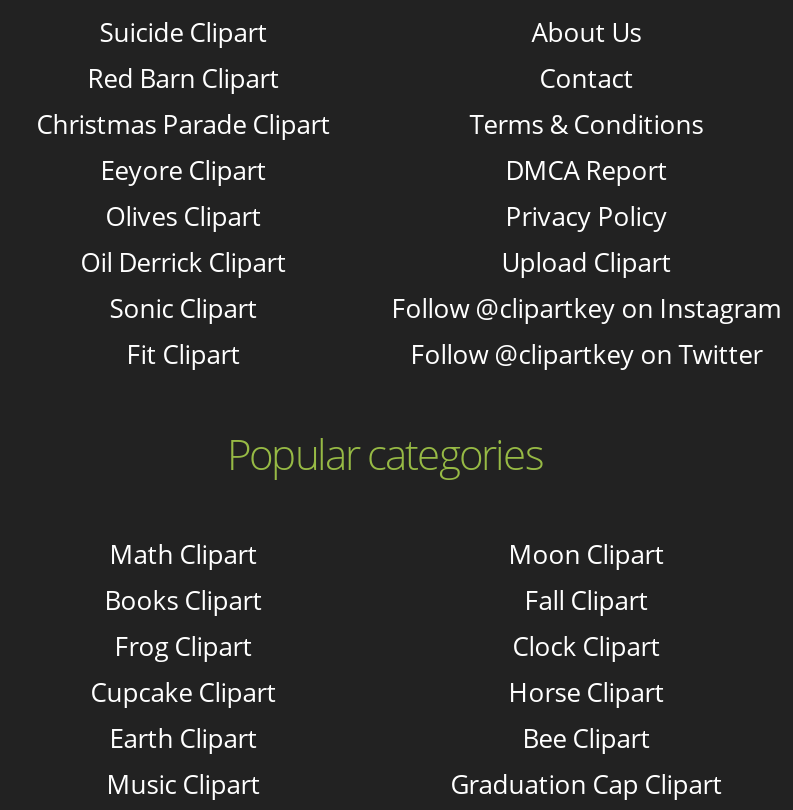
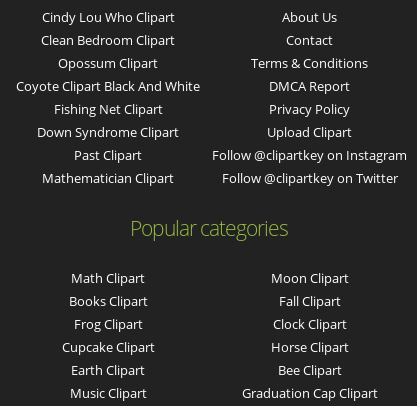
[36,15,330,373] Suicide Clipart | Red Barn Clipart | Christmas Parade Clipart | Eeyore Clipart | Olives Clipart | Oil Derrick Clipart | Sonic Clipart | Fit Clipart -> [16,8,200,187] Cindy Lou Who Clipart | Clean Bedroom Clipart | Opossum Clipart | Coyote Clipart Black And White | Fishing Net Clipart | Down Syndrome Clipart | Past Clipart | Mathematician Clipart

